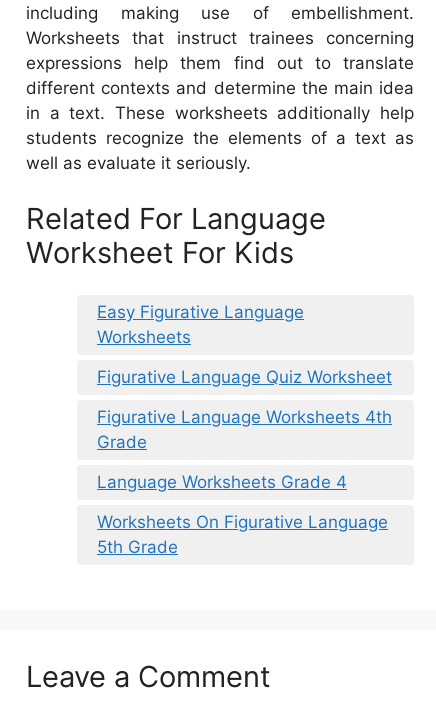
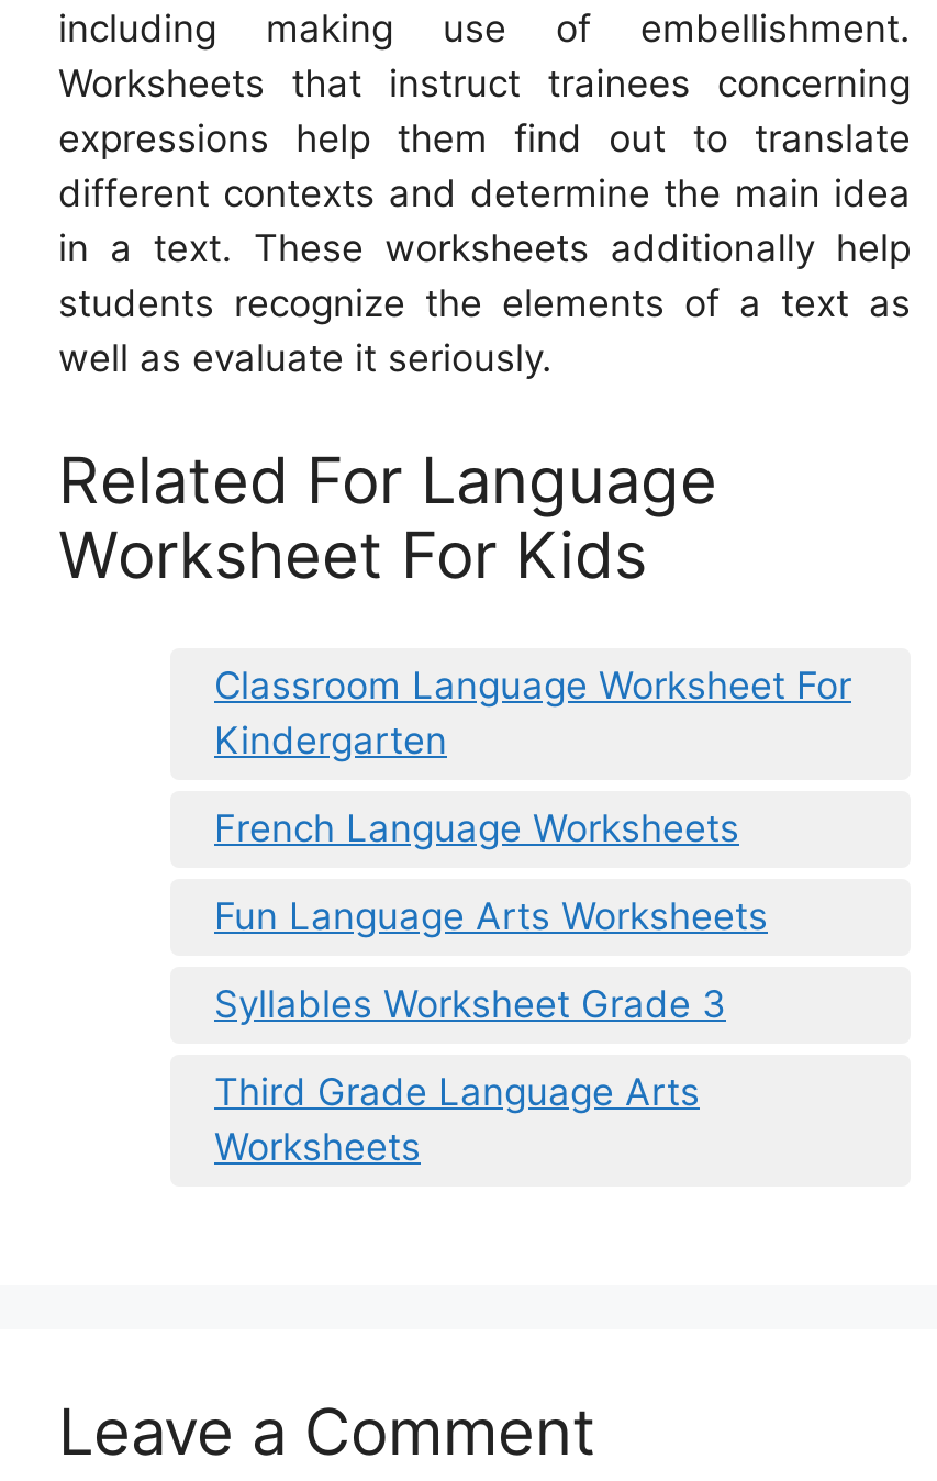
[97,302,304,322] Easy Figurative Language -> [214,664,851,1115] Classroom Language Worksheet For | Kindergarten | French Language Worksheets | Fun Language Arts Worksheets | Syllables Worksheet Grade 3 | Third Grade Language Arts
moved [97,327,191,347] -> [214,1126,421,1170]: Worksheets
[97,367,392,557] Figurative Language Quiz Worksheet | Figurative Language Worksheets 4th | Grade | Language Worksheets Grade 4 | Worksheets On Figurative Language | 5th Grade -> none

